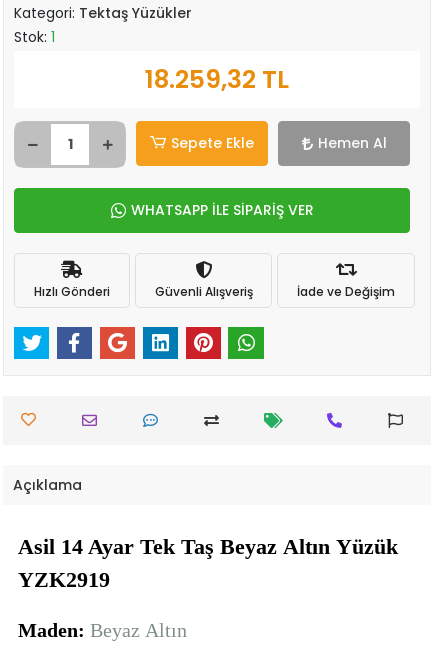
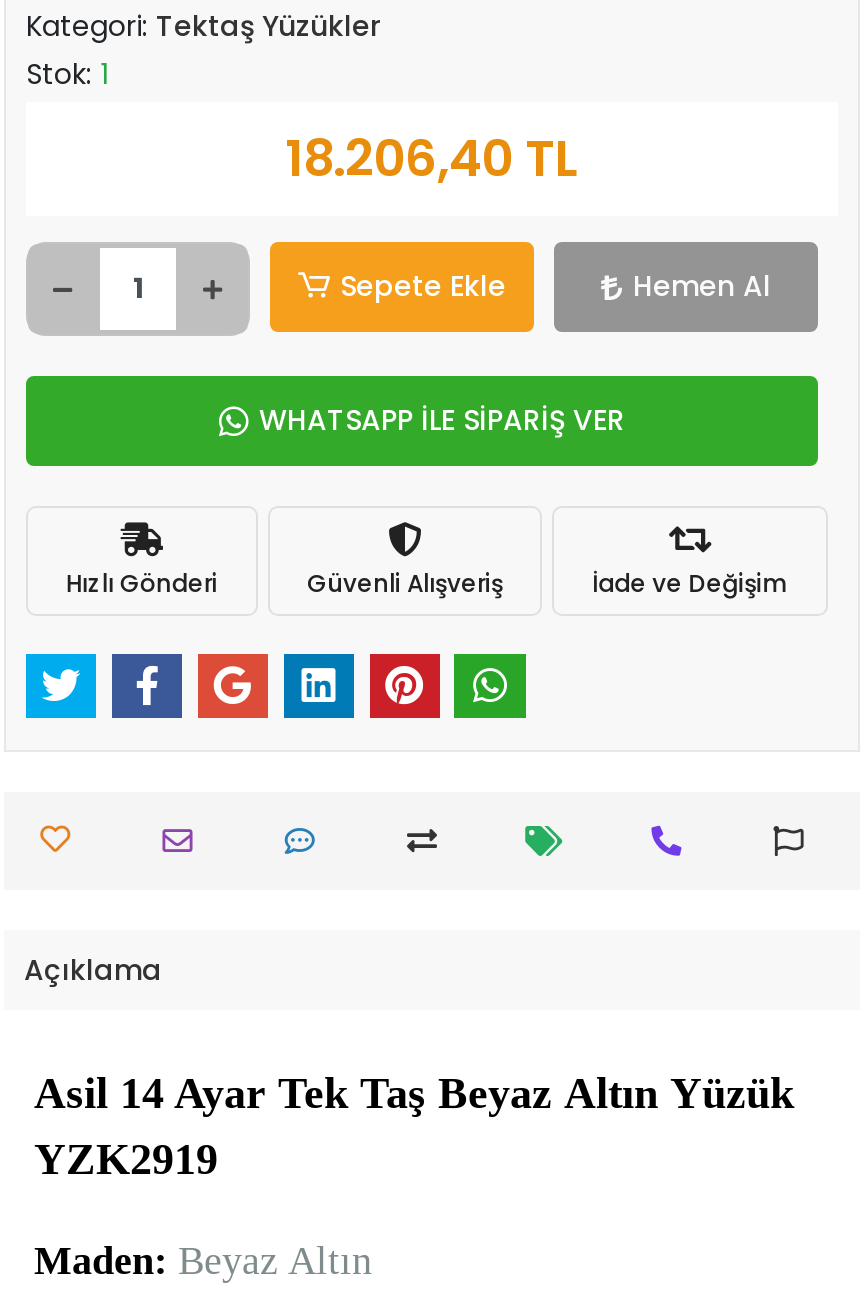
[145,62,289,97] 18.259,32 TL -> [285,124,579,194] 18.206,40 TL

